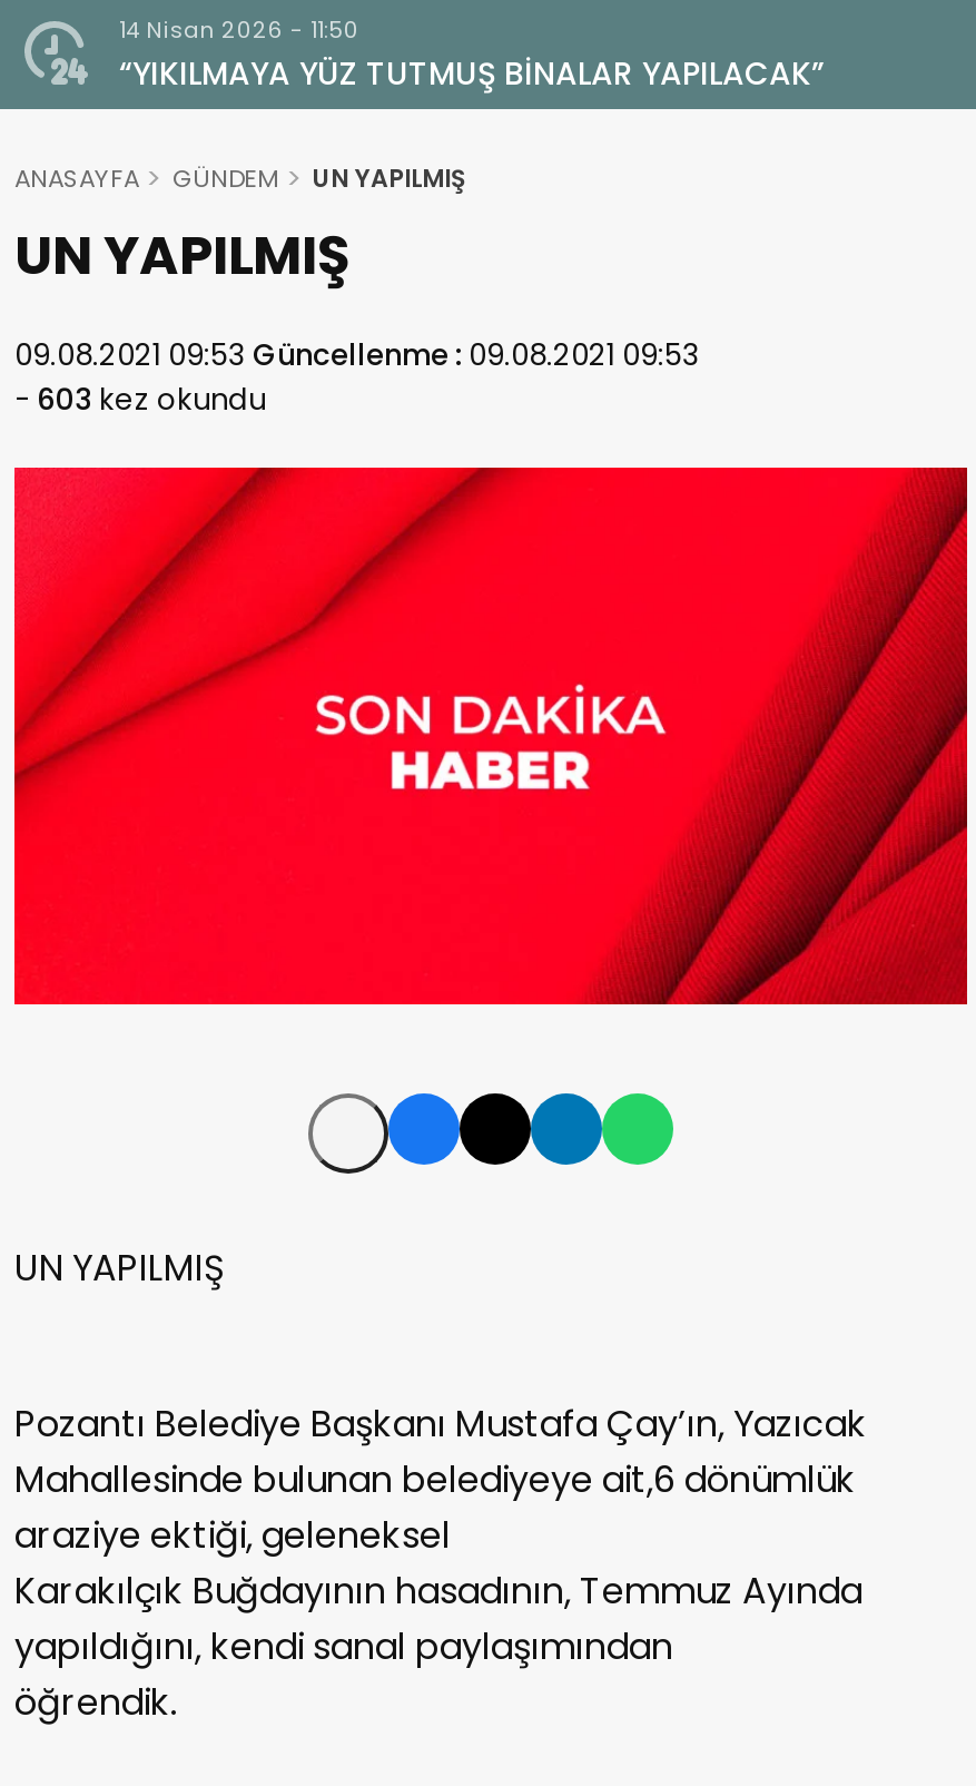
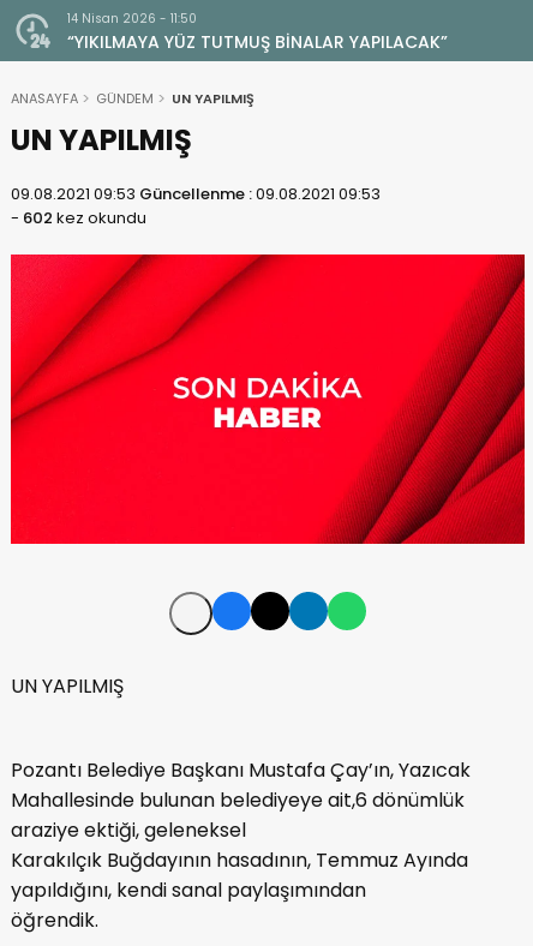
[14,379,266,421] - 603 kez okundu -> [11,206,146,229] - 602 kez okundu

